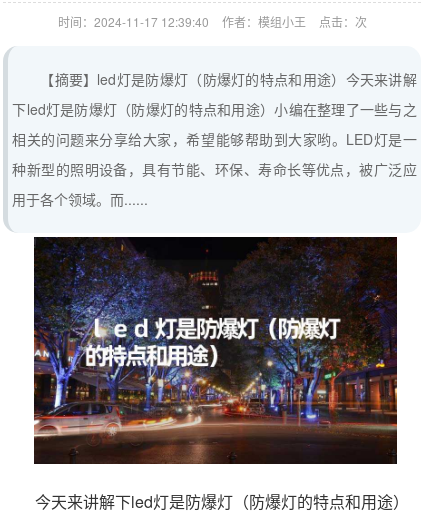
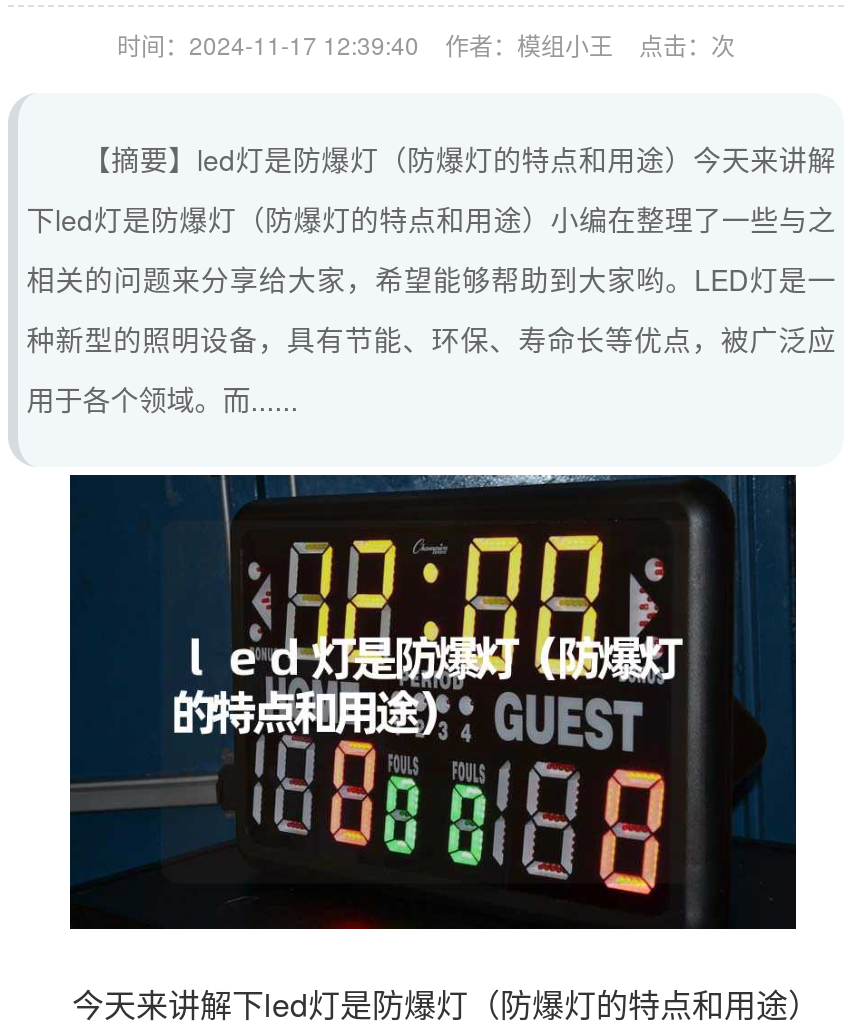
[33,236,398,464] [image] -> [68,473,798,929] [image]

